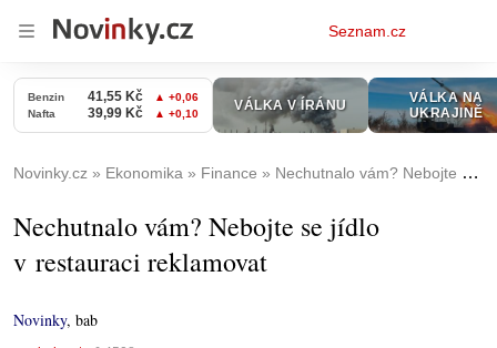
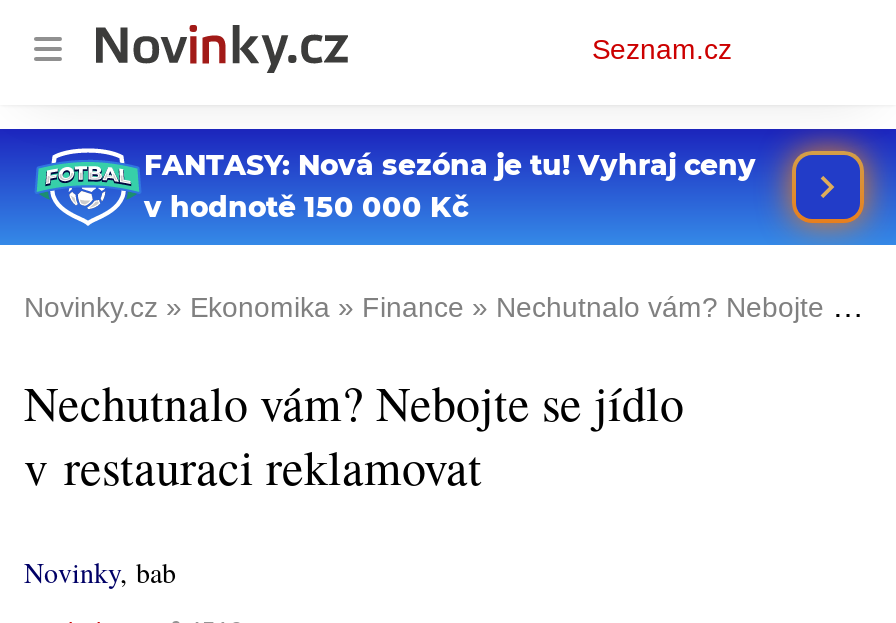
[3,75,494,139] [image] -> [6,127,890,247] [image]

